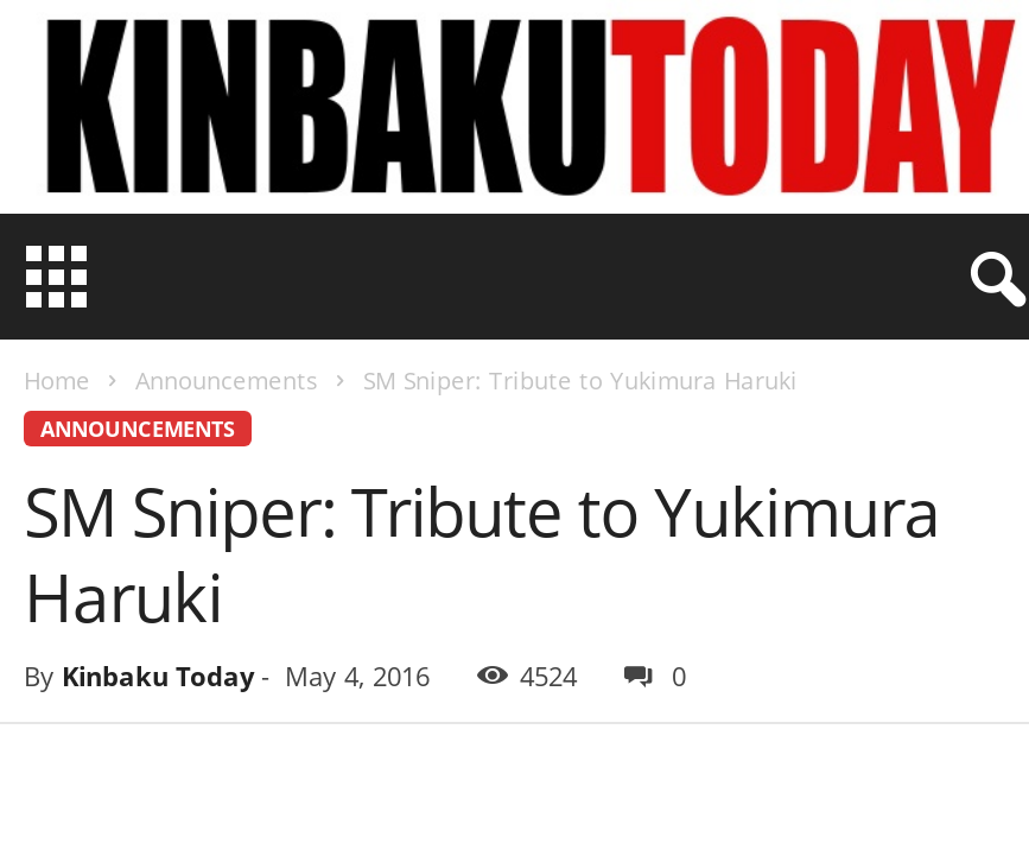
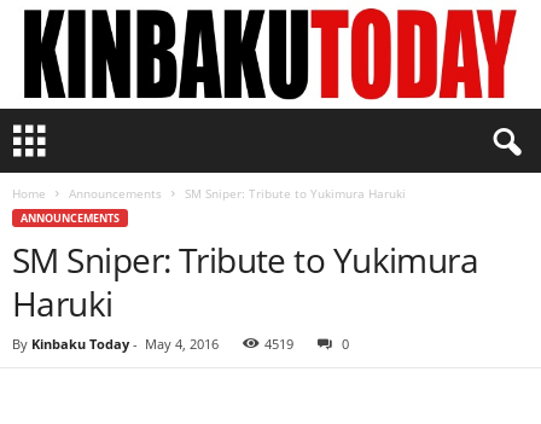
[520,657,577,692] 4524 -> [264,334,293,352] 4519

